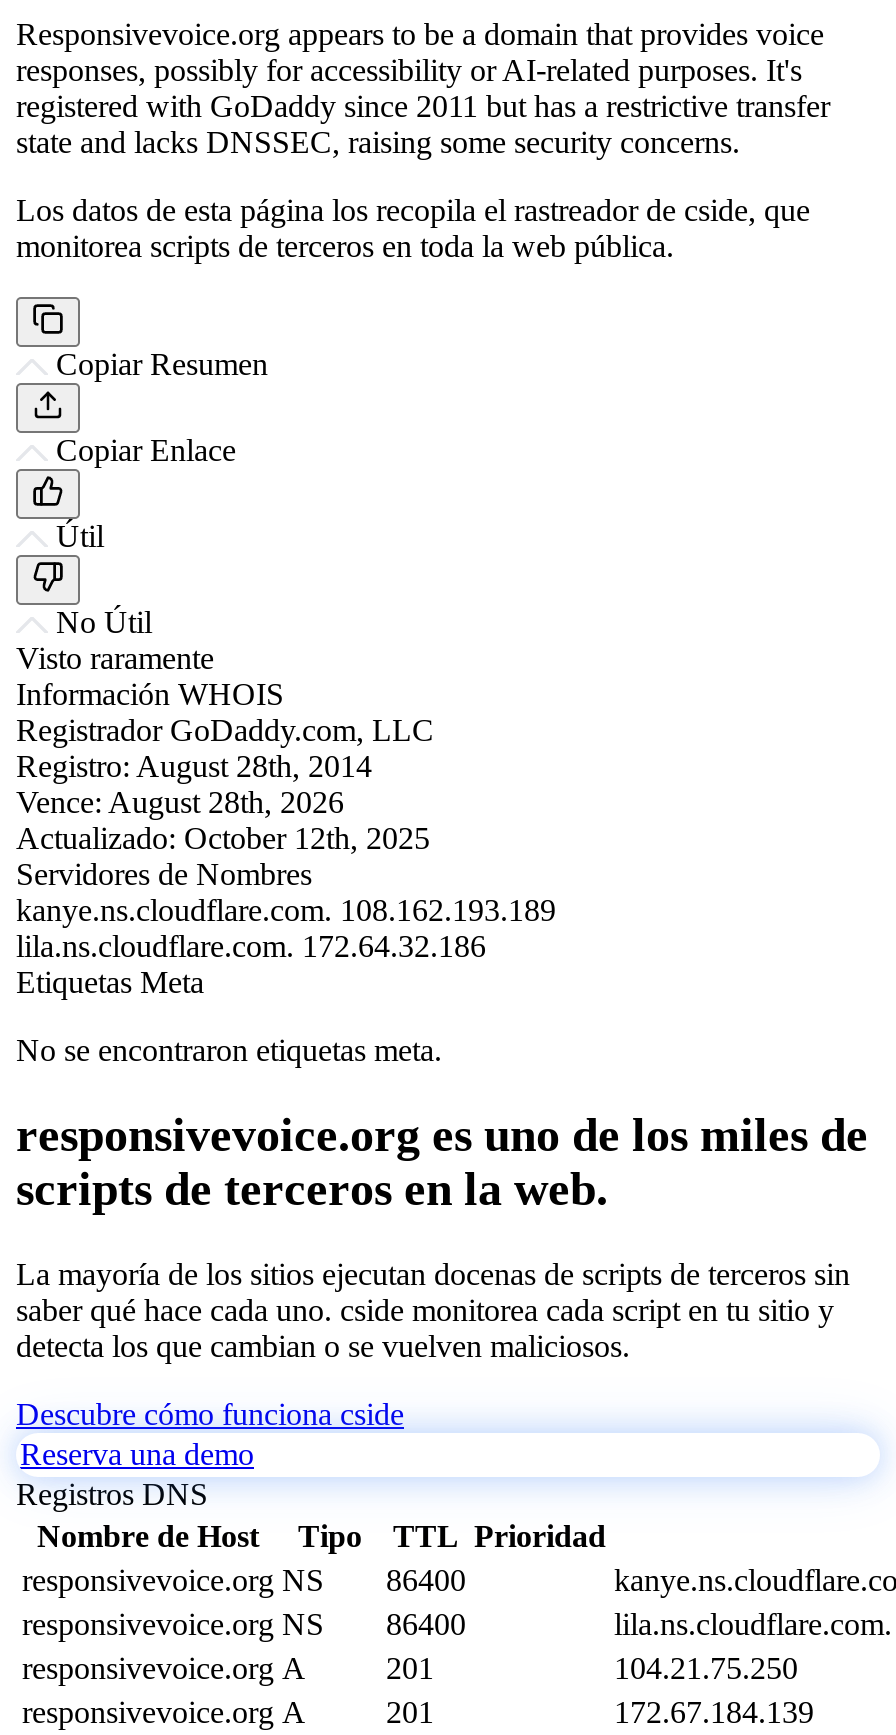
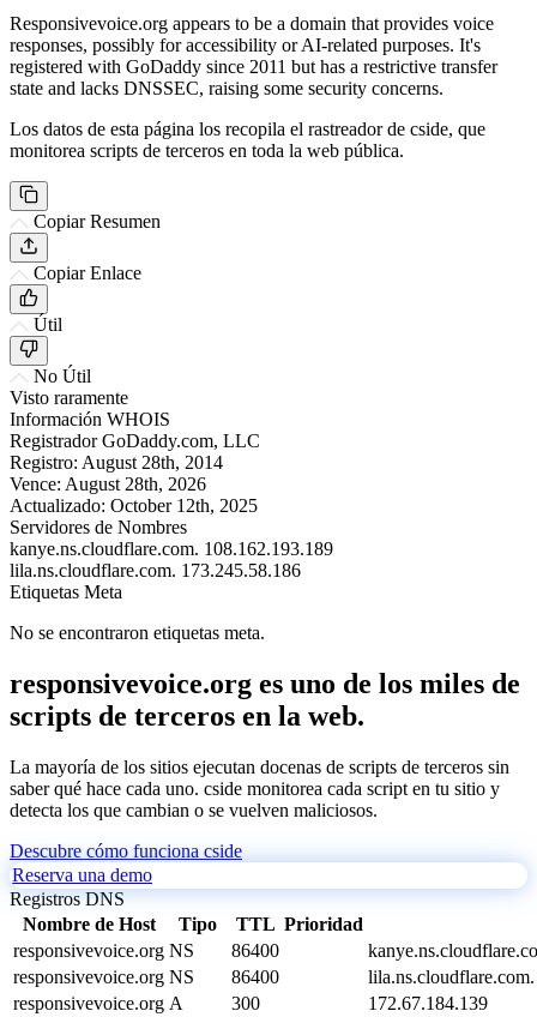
[16,929,486,963] lila.ns.cloudflare.com. 172.64.32.186 -> [10,560,301,580] lila.ns.cloudflare.com. 173.245.58.186
[22,1650,798,1728] 201 | 104.21.75.250 | responsivevoice.org A | 201 -> [231,993,260,1013] 300

